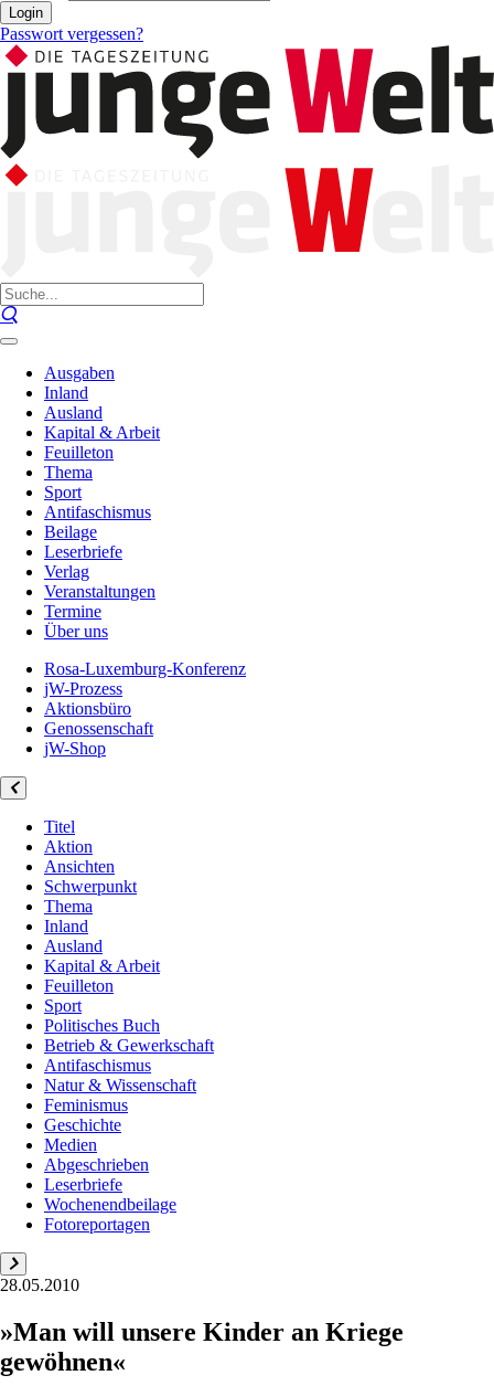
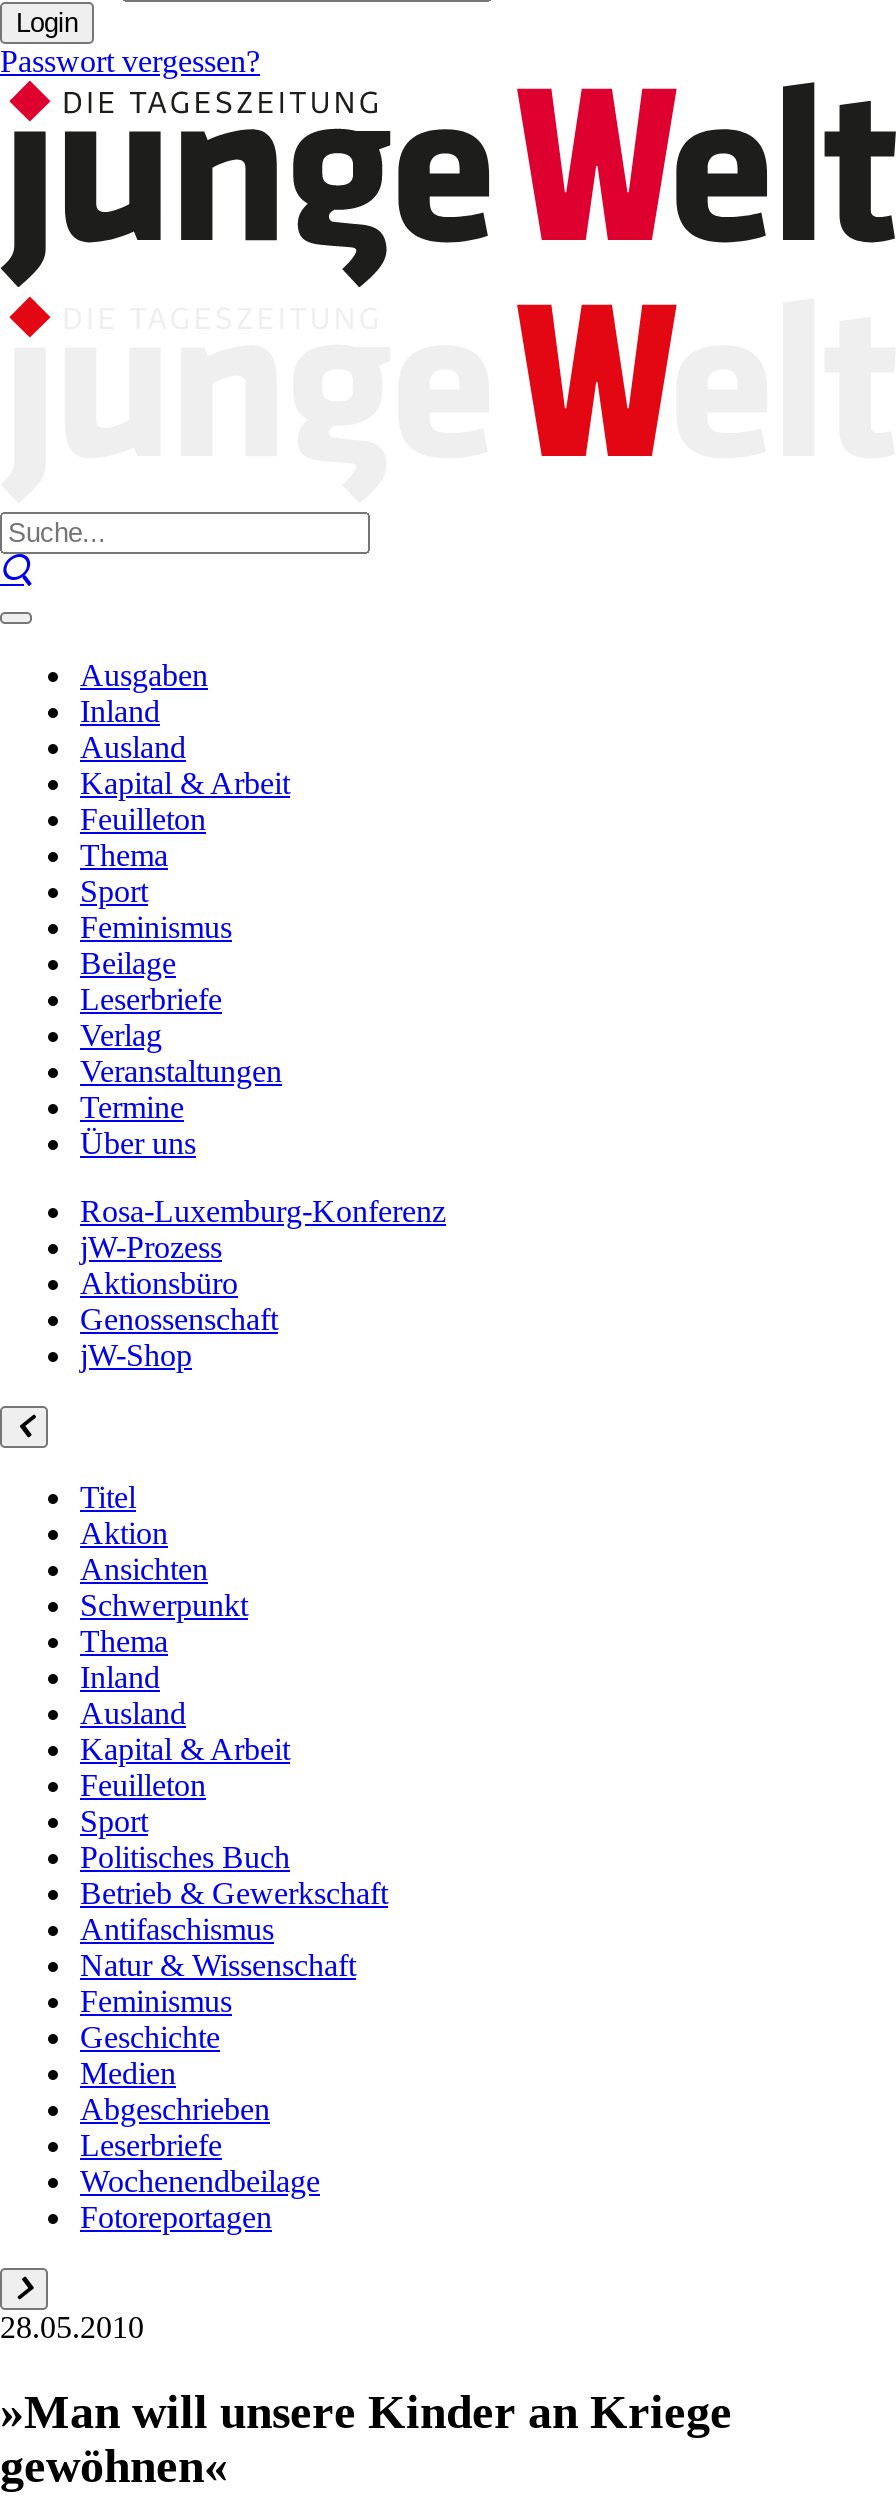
[44,502,151,521] Antifaschismus -> [80,910,232,944] Feminismus

